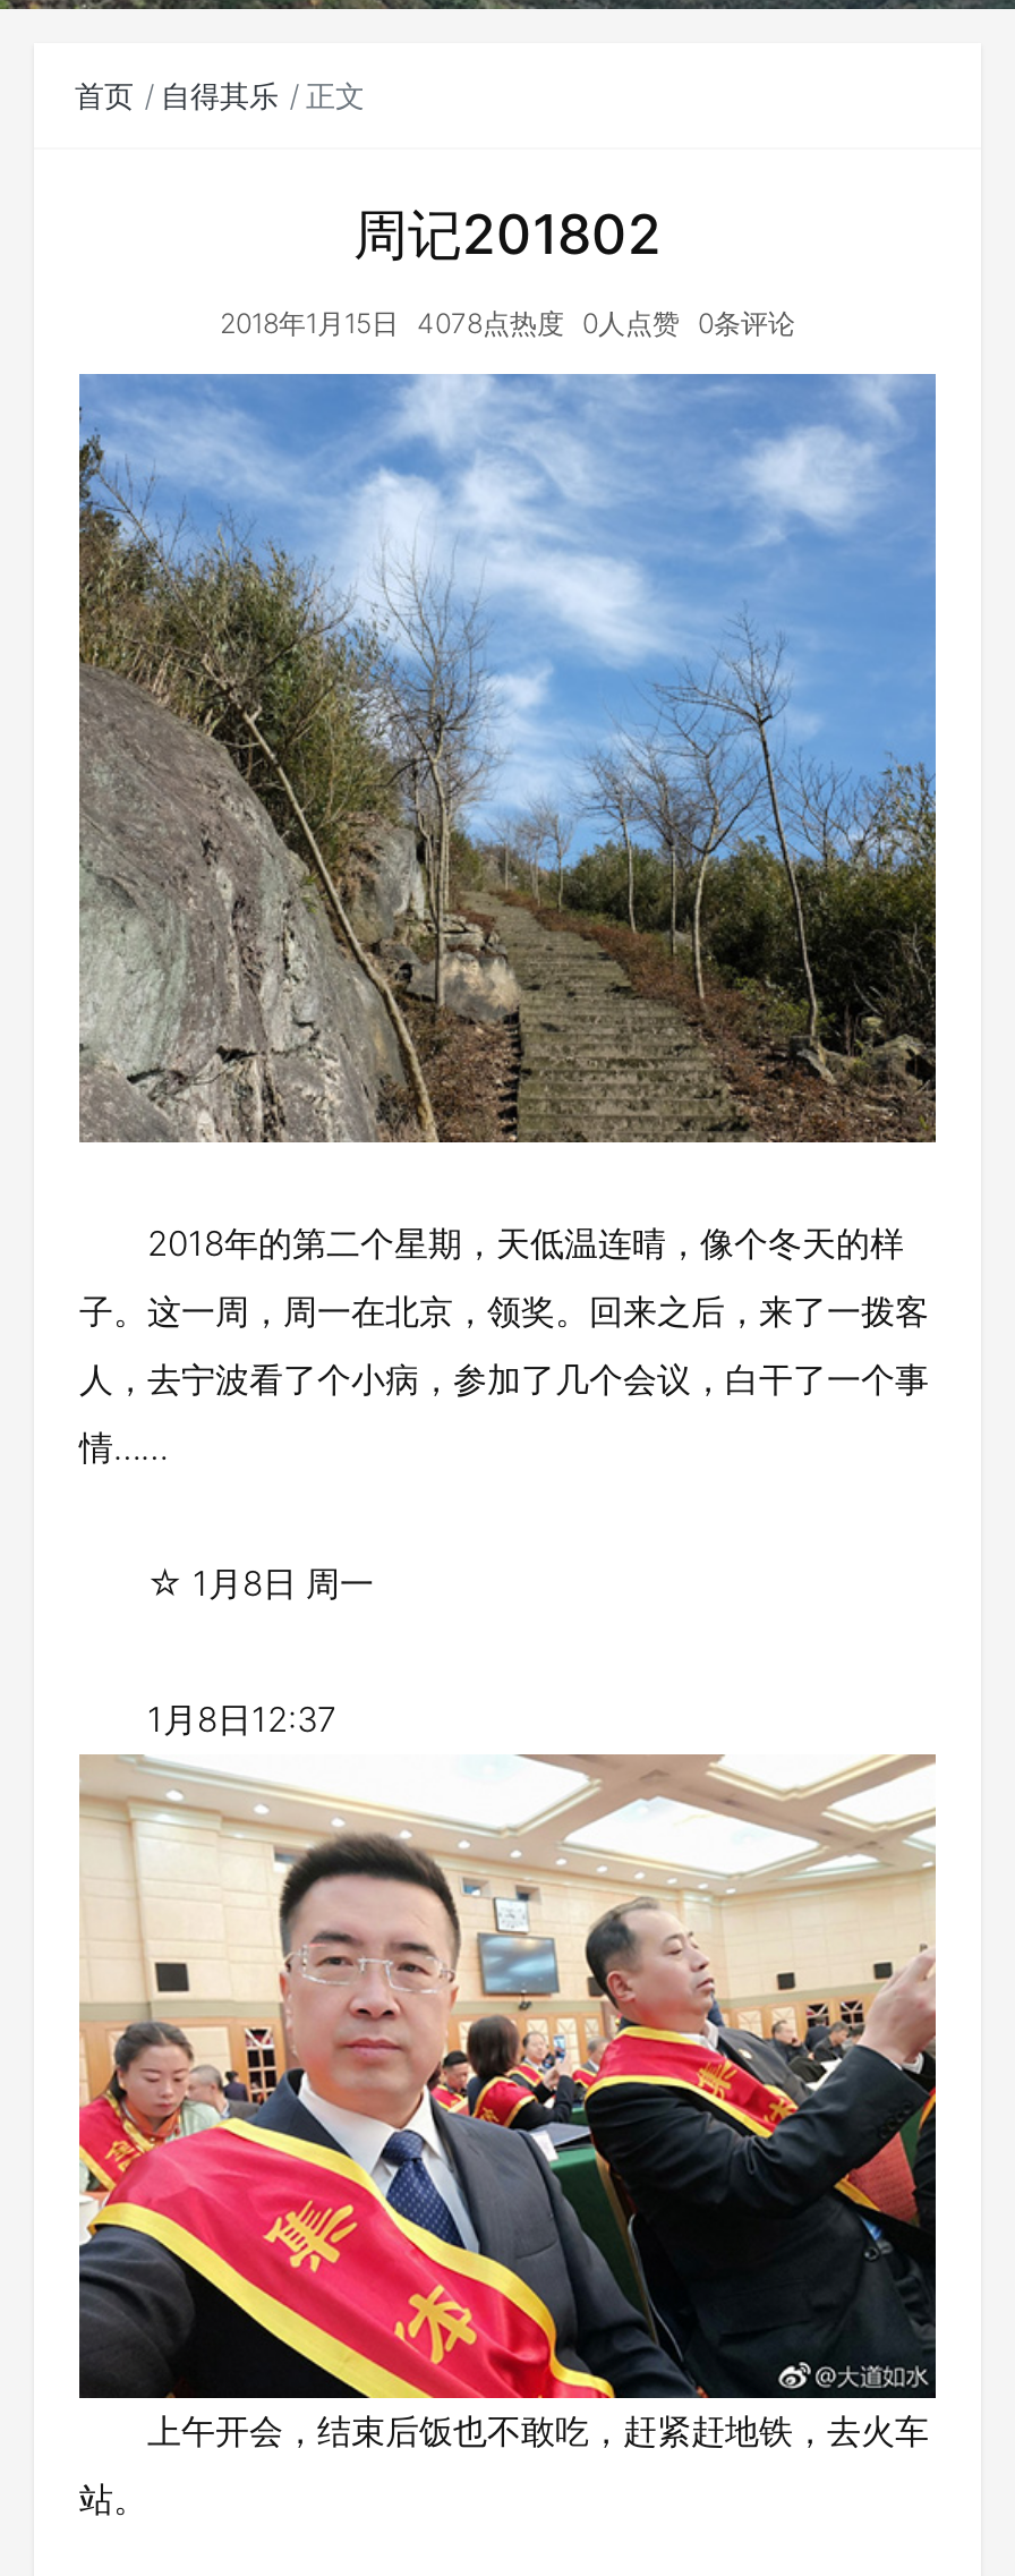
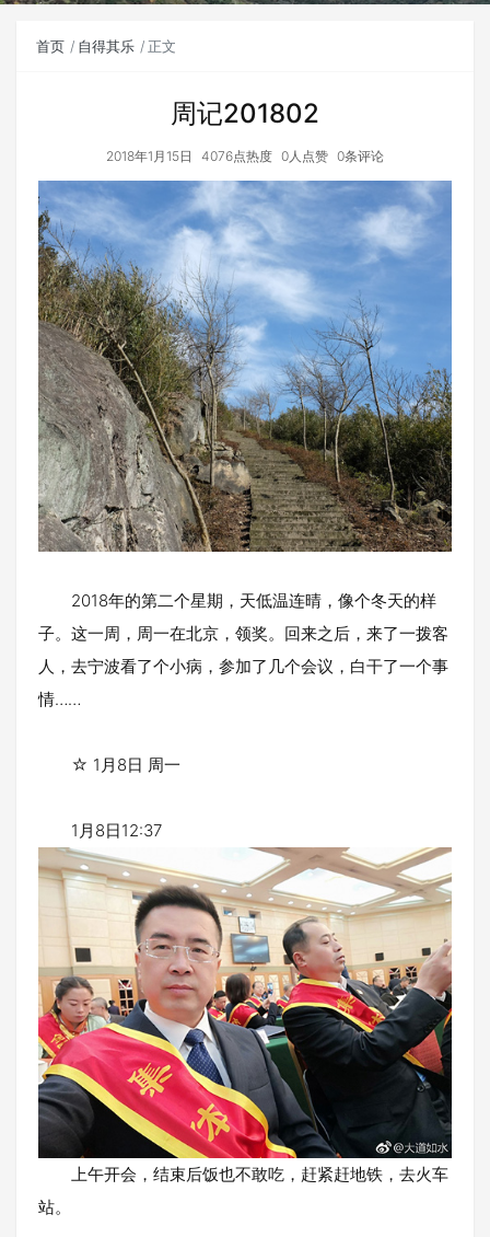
[220,306,795,340] 2018年1月15日 4078点热度 0人点赞 0条评论 -> [106,148,384,164] 2018年1月15日 4076点热度 0人点赞 0条评论

